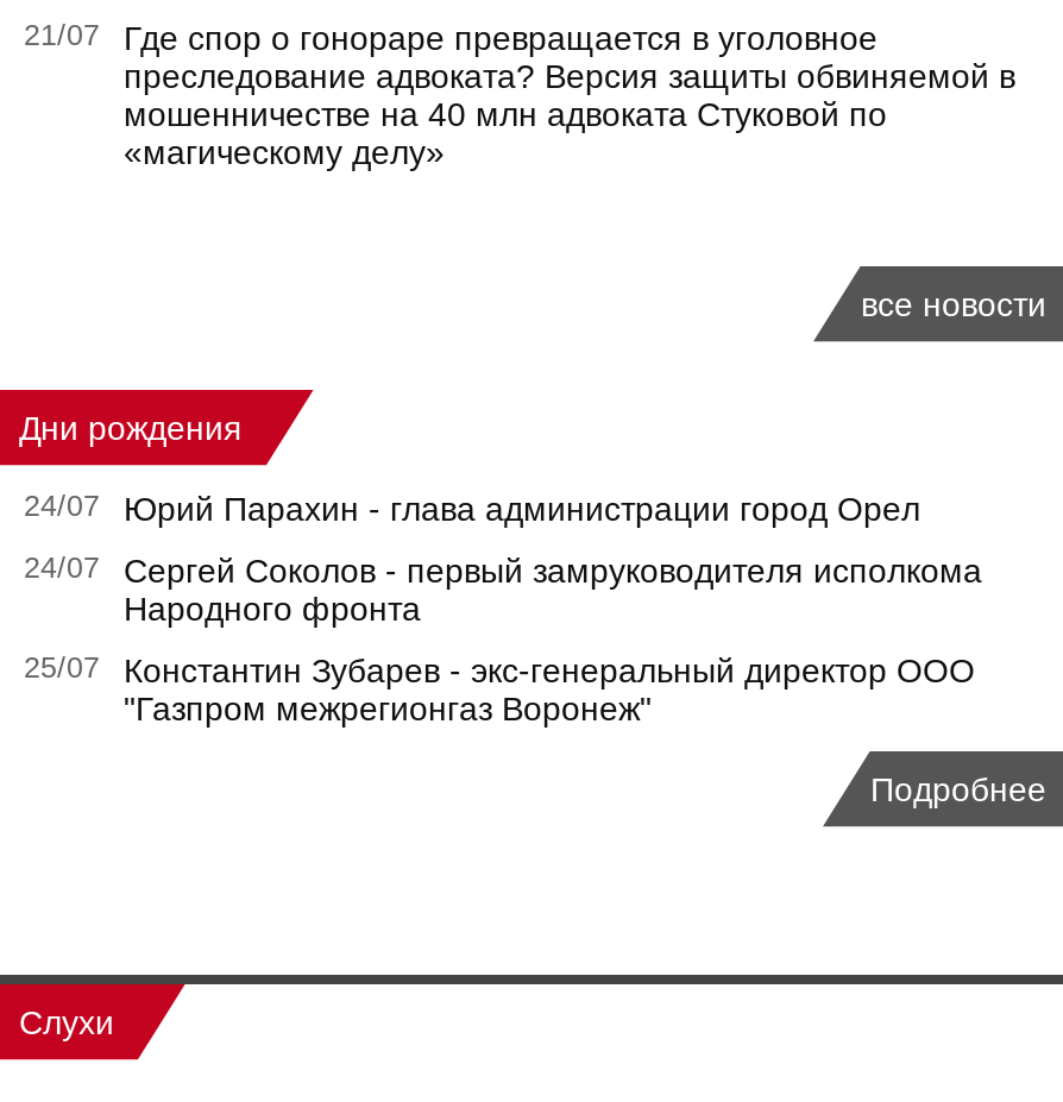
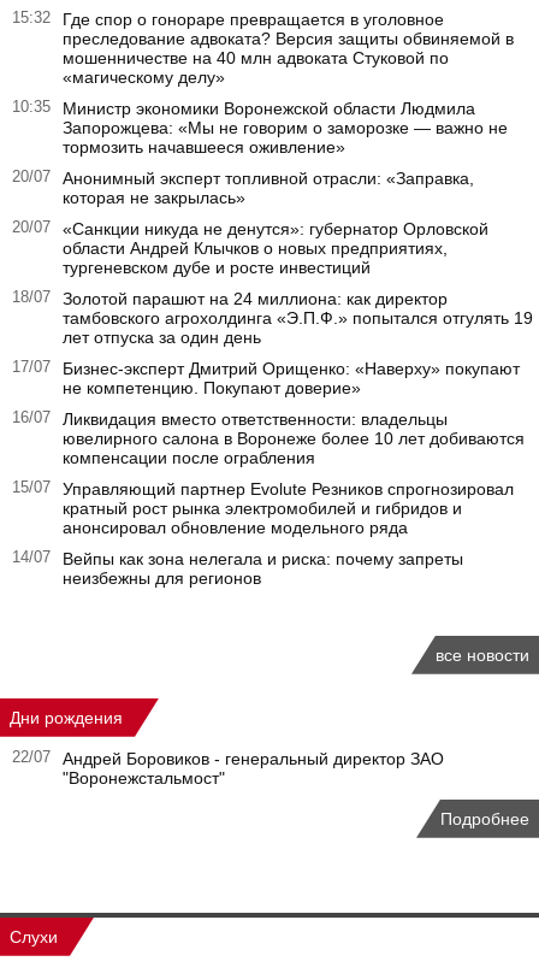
[24,18,878,56] 21/07 Где спор о гонораре превращается в уголовное -> [12,9,444,28] 15:32 Где спор о гонораре превращается в уголовное
none -> [12,98,533,587] 10:35 | Министр экономики Воронежской области Людмила | Запорожцева: «Мы не говорим о заморозке — важно не | тормозить начавшееся оживление» | 20/07 | Анонимный эксперт топливной отрасли: «Заправка, | которая не закрылась» | 20/07 | «Санкции никуда не денутся»: губернатор Орловской | области Андрей Клычков о новых предприятиях, | тургеневском дубе и росте инвестиций | 18/07 | Золотой парашют на 24 миллиона: как директор | тамбовского агрохолдинга «Э.П.Ф.» попытался отгулять 19 | лет отпуска за один день | 17/07 | Бизнес-эксперт Дмитрий Орищенко: «Наверху» покупают | не компетенцию. Покупают доверие» | 16/07 | Ликвидация вместо ответственности: владельцы | ювелирного салона в Воронеже более 10 лет добиваются | компенсации после ограбления | 15/07 | Управляющий партнер Evolute Резников спрогнозировал | кратный рост рынка электромобилей и гибридов и | анонсировал обновление модельного ряда | 14/07 | Вейпы как зона нелегала и риска: почему запреты | неизбежны для регионов
moved [19,284,1046,446] -> [10,645,529,727]: все новости | Дни рождения
[24,489,982,727] 24/07 | Юрий Парахин - глава администрации город Орел | 24/07 | Сергей Соколов - первый замруководителя исполкома | Народного фронта | 25/07 | Константин Зубарев - экс-генеральный директор ООО | "Газпром межрегионгаз Воронеж" -> [12,749,444,787] 22/07 | Андрей Боровиков - генеральный директор ЗАО | "Воронежстальмост"

